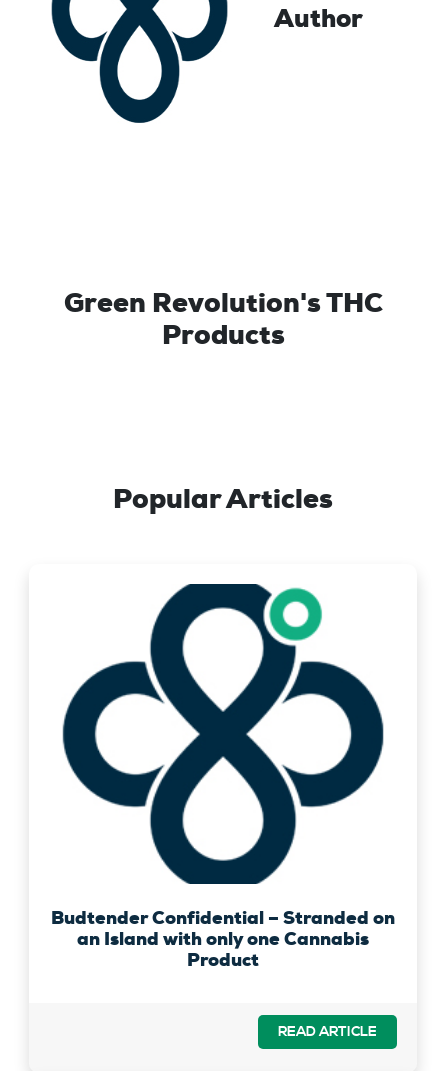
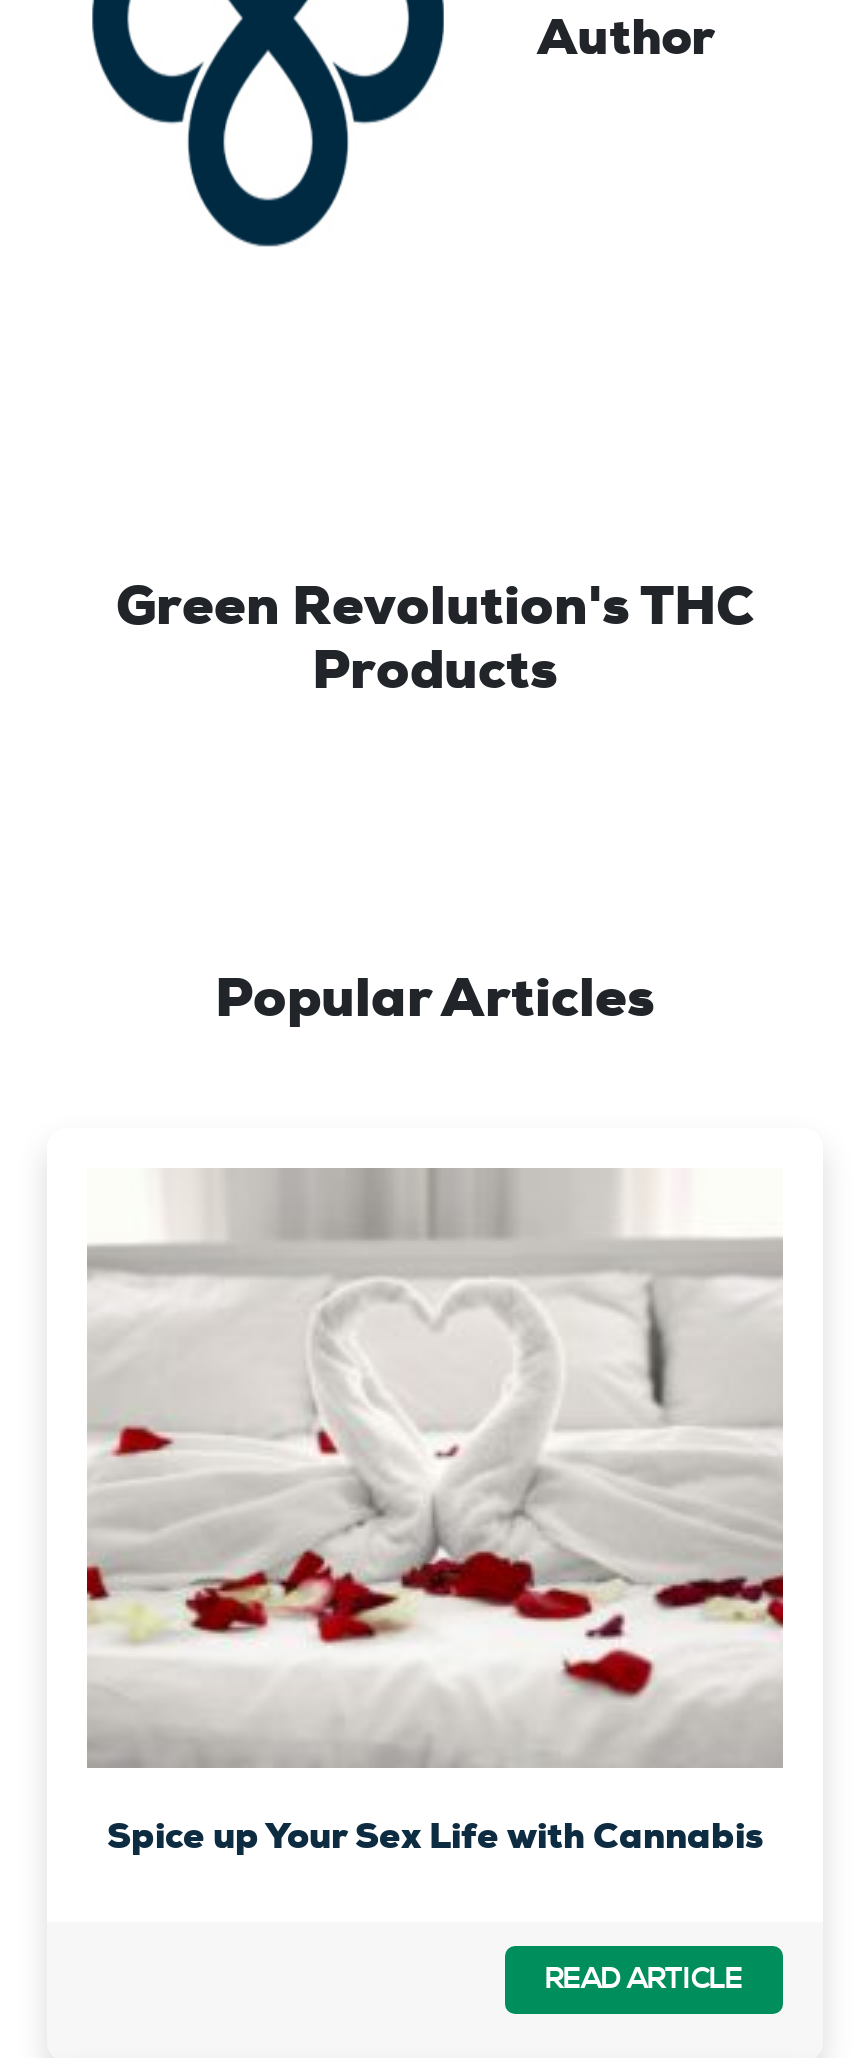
[50,583,396,885] [image] -> [85,1168,785,1716] [image]
[51,907,395,971] Budtender Confidential – Stranded on | an Island with only one Cannabis | Product -> [107,1815,763,1859] Spice up Your Sex Life with Cannabis

